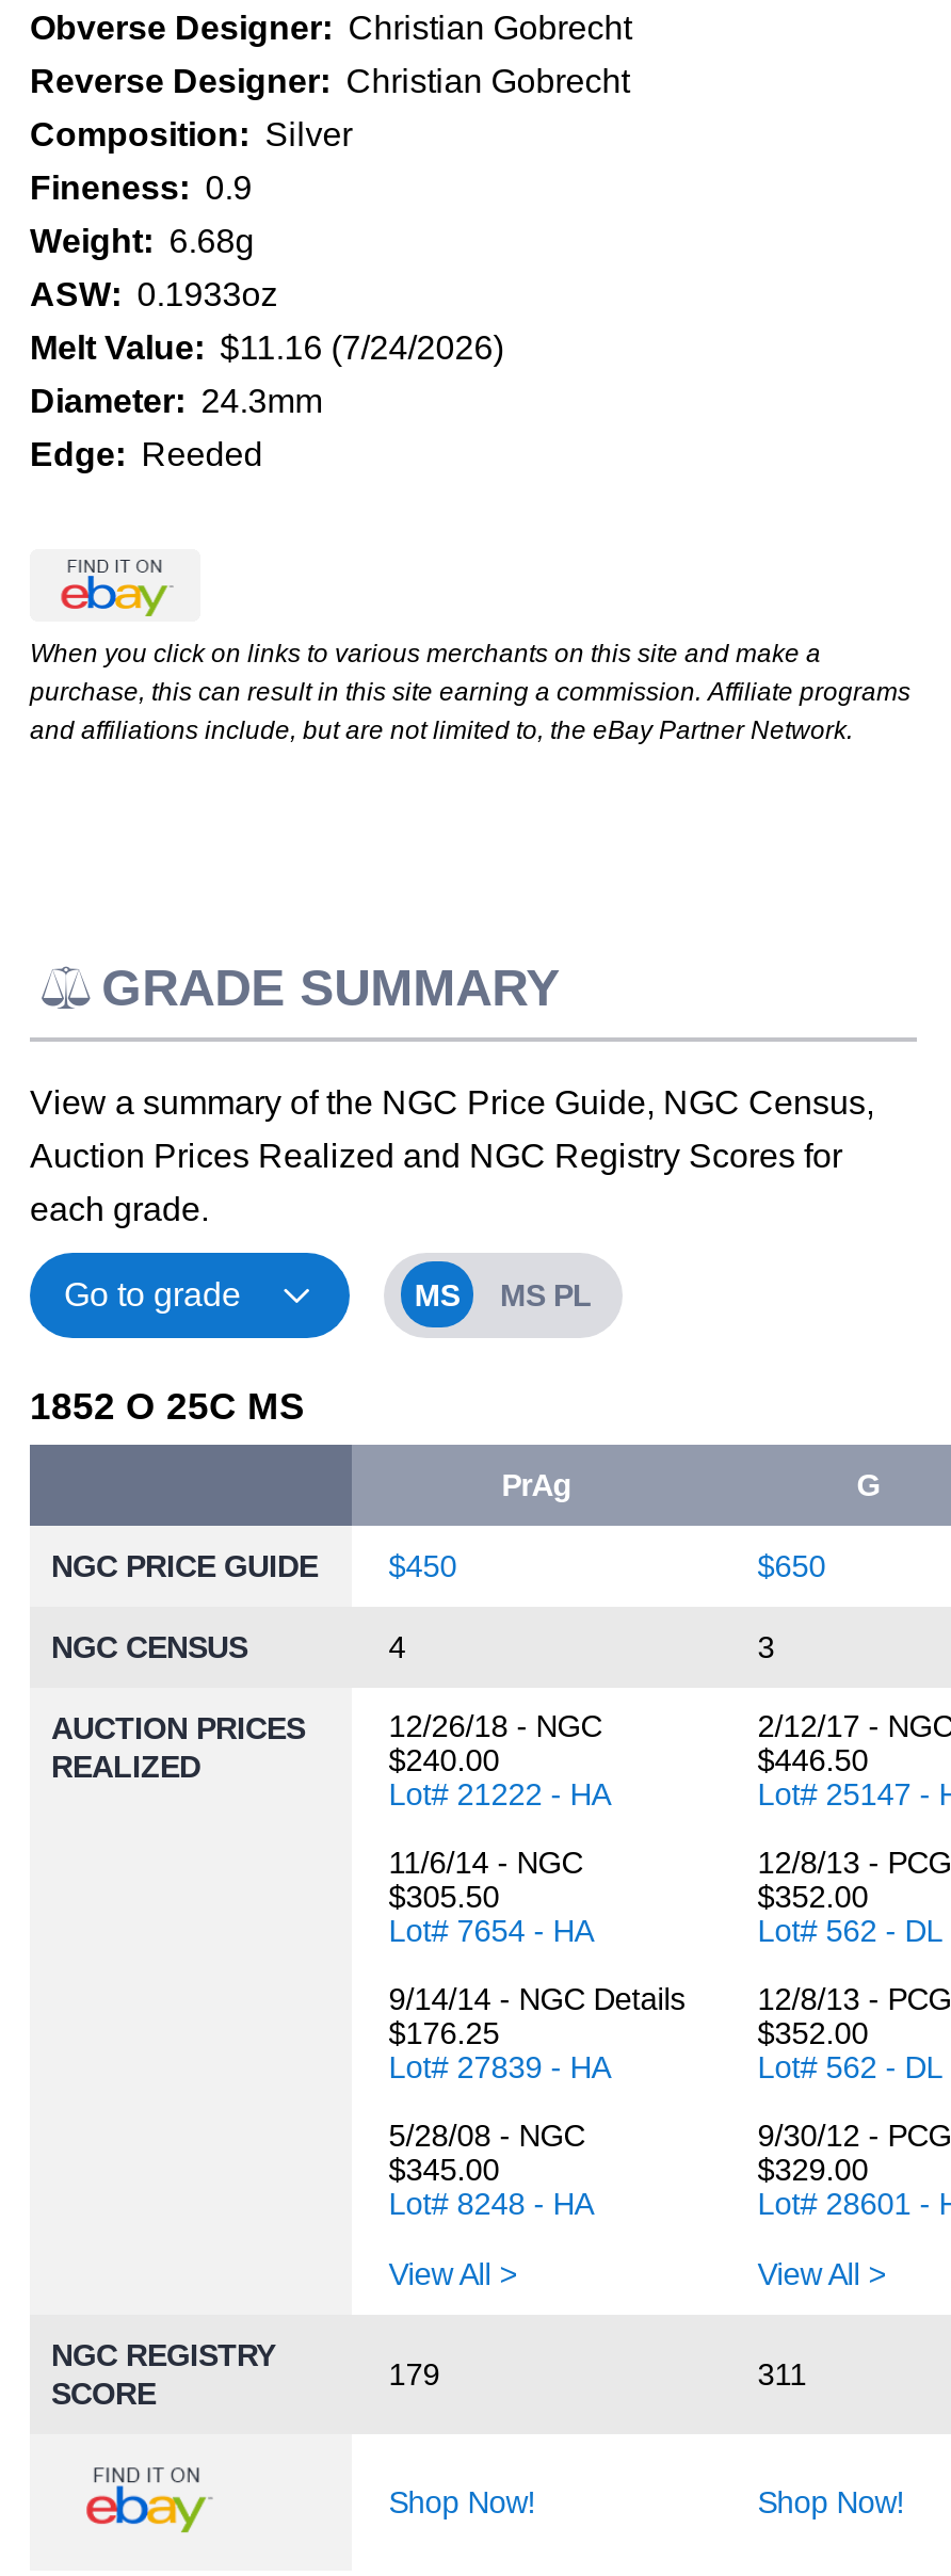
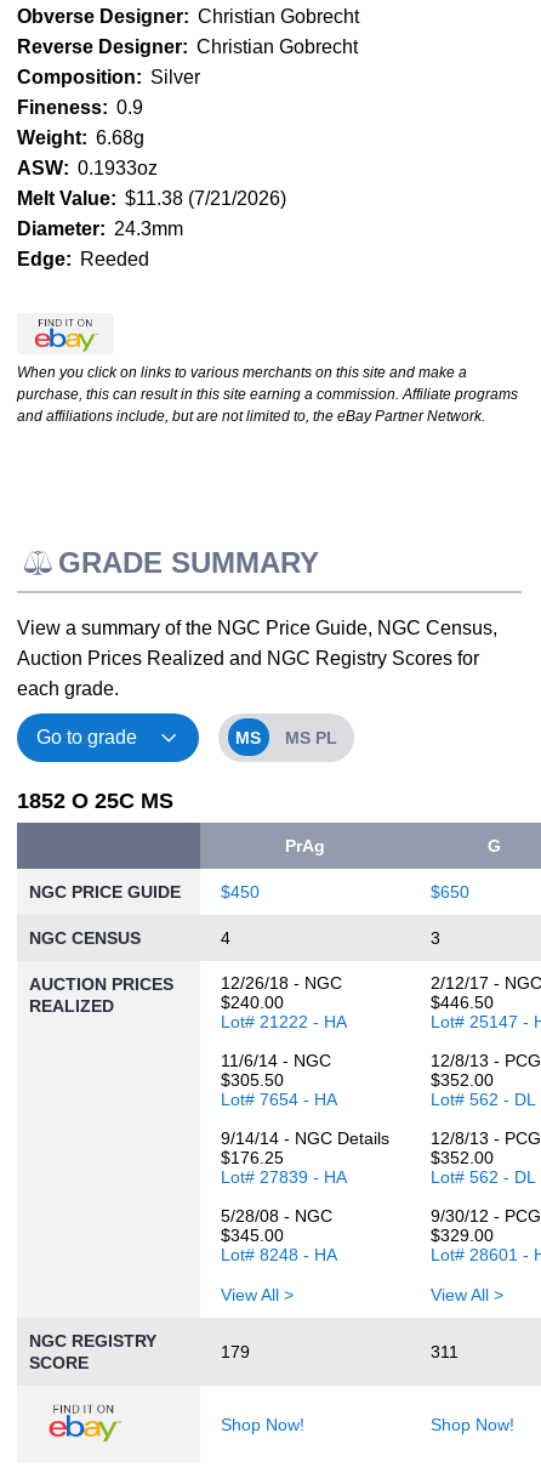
[30,329,504,366] Melt Value: $11.16 (7/24/2026) -> [17,188,287,209] Melt Value: $11.38 (7/21/2026)

